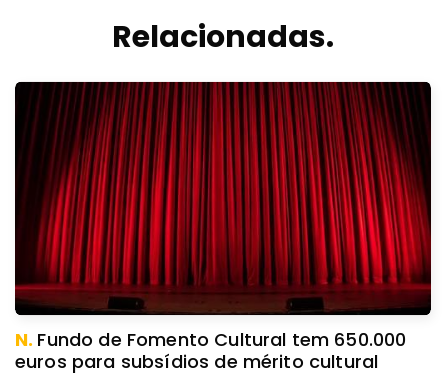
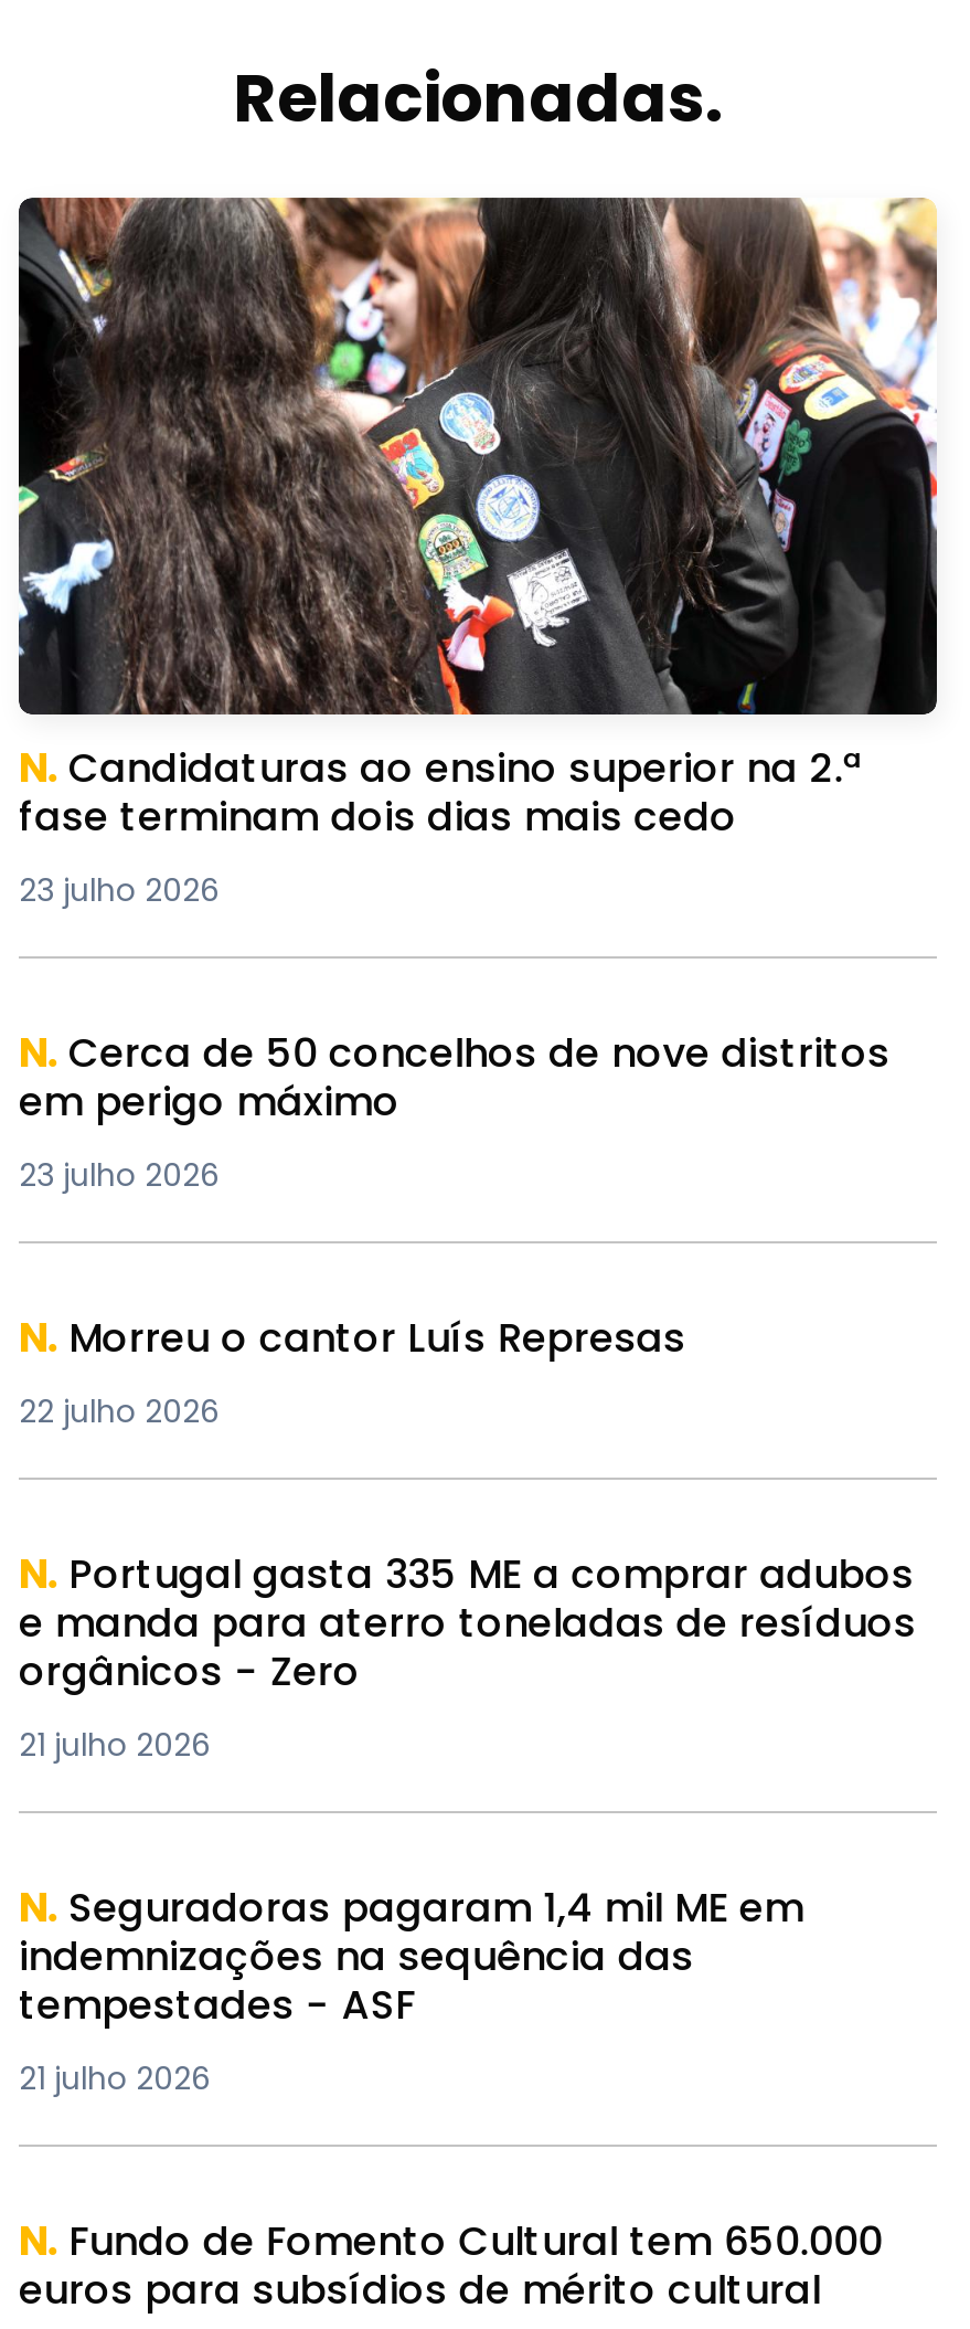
none -> [19,740,916,2100] N. Candidaturas ao ensino superior na 2.ª | fase terminam dois dias mais cedo | 23 julho 2026 | N. Cerca de 50 concelhos de nove distritos | em perigo máximo | 23 julho 2026 | N. Morreu o cantor Luís Represas | 22 julho 2026 | N. Portugal gasta 335 ME a comprar adubos | e manda para aterro toneladas de resíduos | orgânicos - Zero | 21 julho 2026 | N. Seguradoras pagaram 1,4 mil ME em | indemnizações na sequência das | tempestades - ASF | 21 julho 2026
[14,81,432,316] [image] -> [17,197,939,716] [image]

